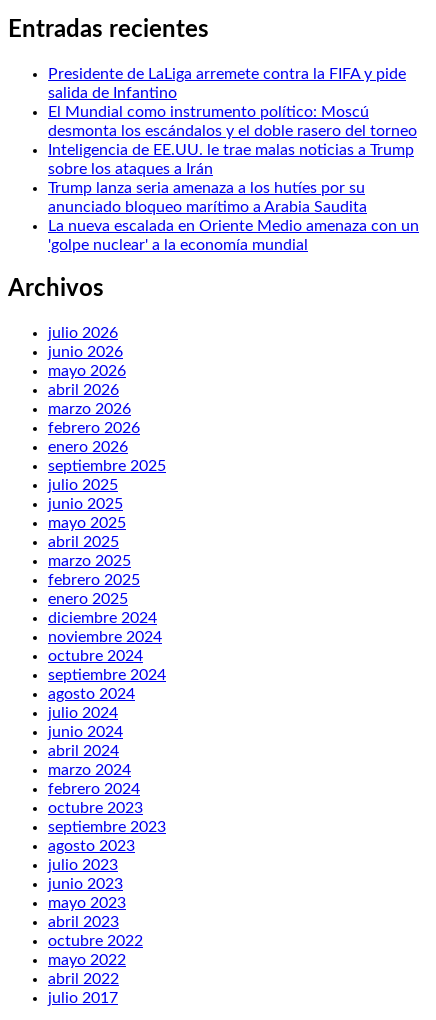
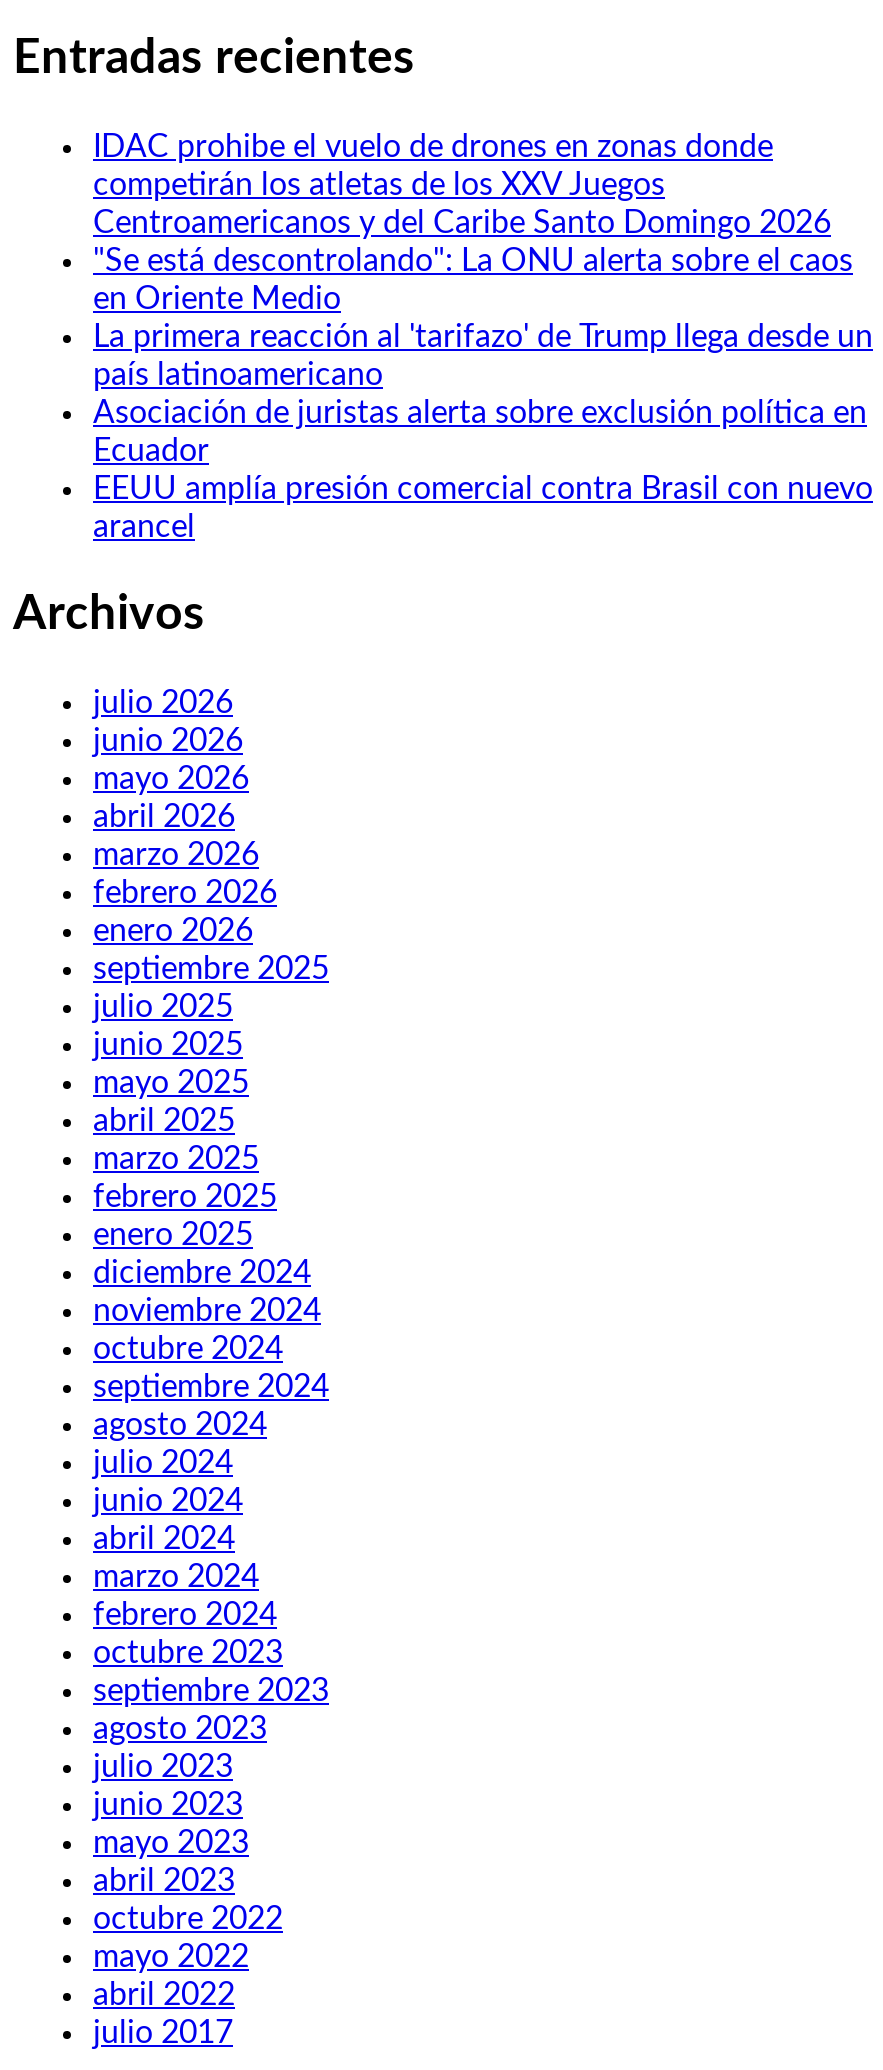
[48,66,419,253] Presidente de LaLiga arremete contra la FIFA y pide | salida de Infantino | El Mundial como instrumento político: Moscú | desmonta los escándalos y el doble rasero del torneo | Inteligencia de EE.UU. le trae malas noticias a Trump | sobre los ataques a Irán | Trump lanza seria amenaza a los hutíes por su | anunciado bloqueo marítimo a Arabia Saudita | La nueva escalada en Oriente Medio amenaza con un | 'golpe nuclear' a la economía mundial -> [93,131,873,543] IDAC prohibe el vuelo de drones en zonas donde | competirán los atletas de los XXV Juegos | Centroamericanos y del Caribe Santo Domingo 2026 | "Se está descontrolando": La ONU alerta sobre el caos | en Oriente Medio | La primera reacción al 'tarifazo' de Trump llega desde un | país latinoamericano | Asociación de juristas alerta sobre exclusión política en | Ecuador | EEUU amplía presión comercial contra Brasil con nuevo | arancel

